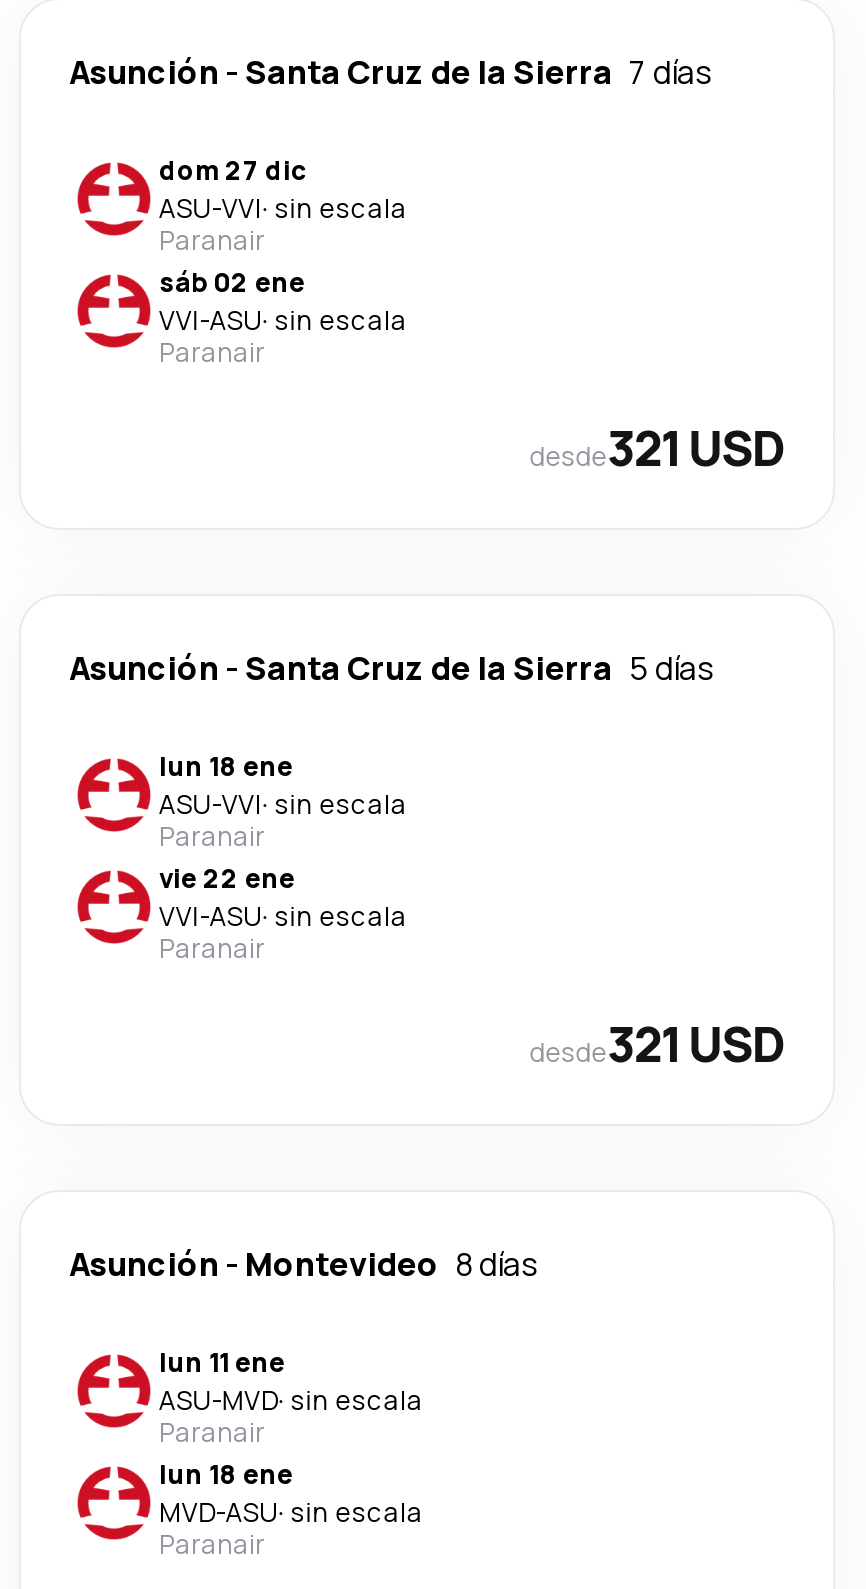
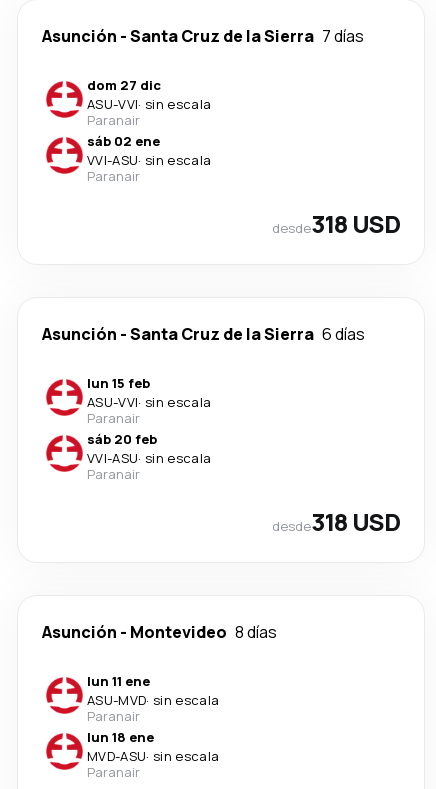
[529,413,785,479] desde321 USD -> [272,207,400,240] desde318 USD
[69,645,715,689] Asunción - Santa Cruz de la Sierra 5 días -> [42,323,365,345] Asunción - Santa Cruz de la Sierra 6 días
[159,747,293,783] lun 18 ene -> [87,374,150,392] lun 15 feb
[159,859,295,895] vie 22 ene -> [87,430,157,448] sáb 20 feb
[529,1009,785,1075] desde321 USD -> [272,505,400,538] desde318 USD

